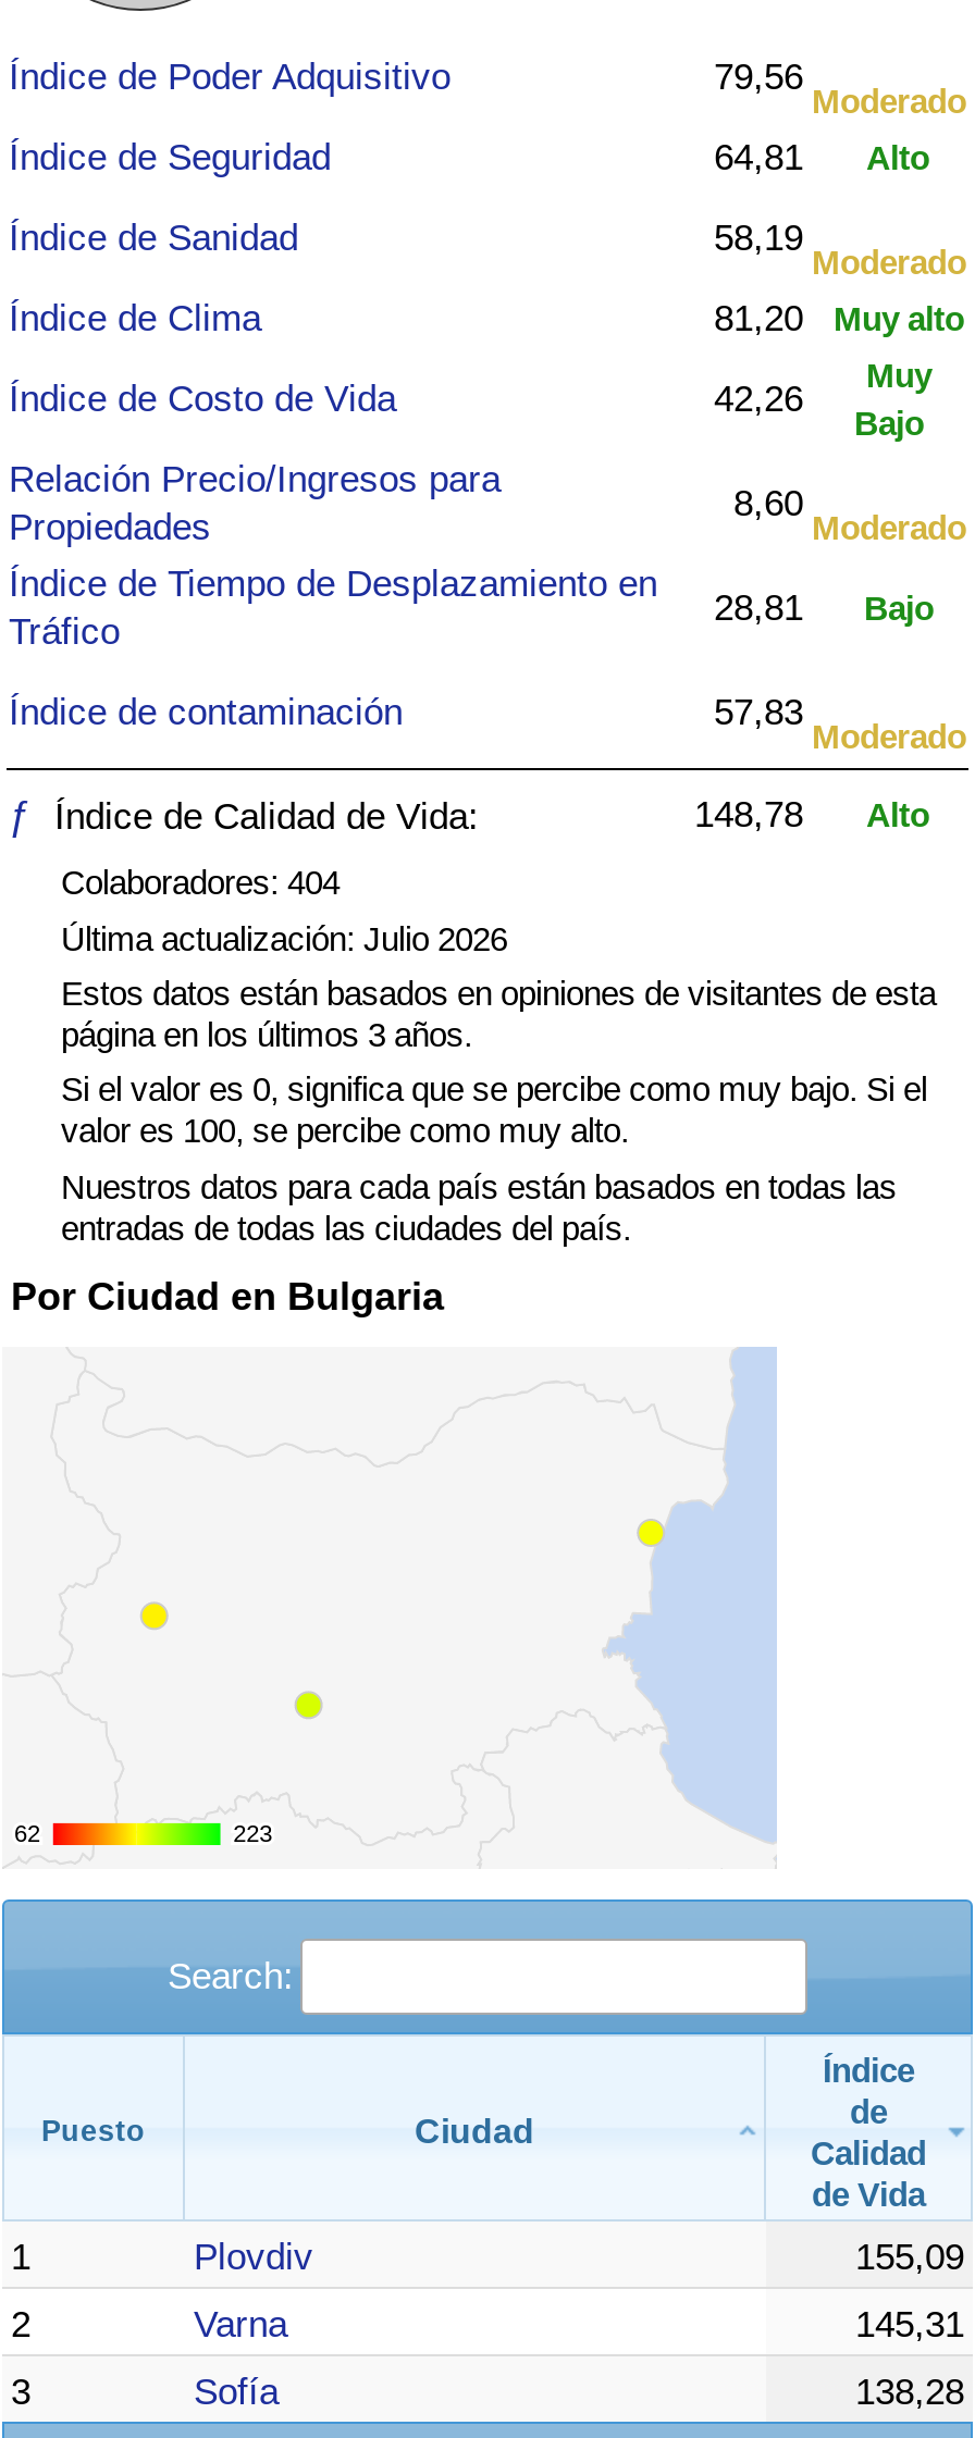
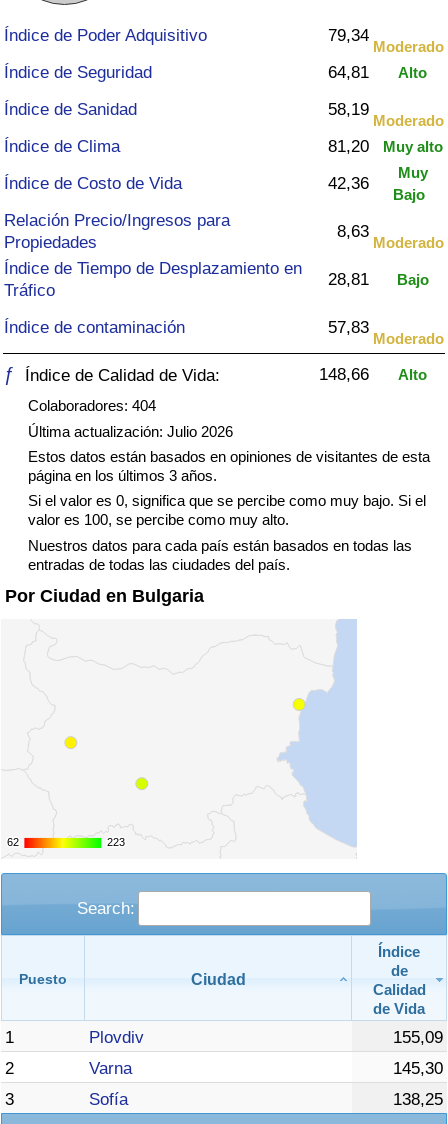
[714,57,803,99] 79,56 -> [328,26,369,45] 79,34
[714,379,803,421] 42,26 -> [328,174,369,193] 42,36
[733,484,803,525] 8,60 -> [337,222,369,241] 8,63
[694,795,929,836] 148,78 Alto -> [319,365,427,384] 148,66 Alto
[855,2304,964,2345] 145,31 -> [393,1059,443,1078] 145,30
[855,2371,964,2412] 138,28 -> [393,1090,443,1109] 138,25

